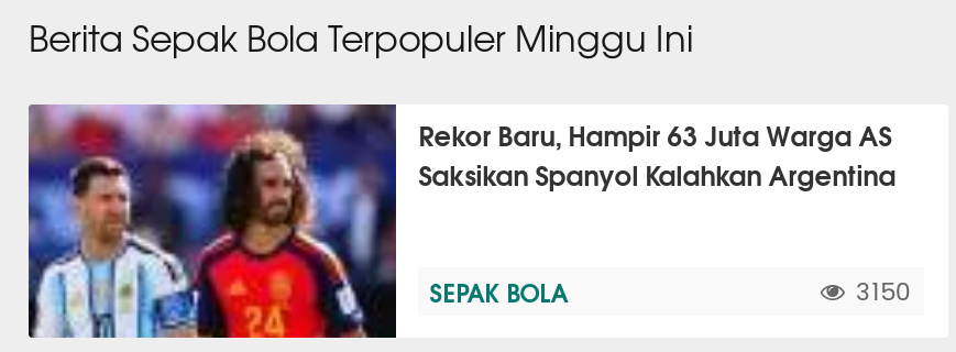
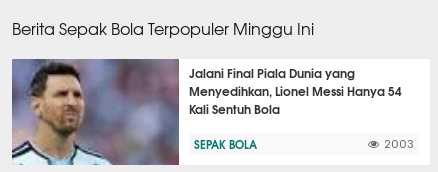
[26,105,896,340] [image] | Rekor Baru, Hampir 63 Juta Warga AS | Saksikan Spanyol Kalahkan Argentina -> [11,58,402,166] [image] | Jalani Final Piala Dunia yang | Menyedihkan, Lionel Messi Hanya 54 | Kali Sentuh Bola
[856,280,913,305] 3150 -> [384,139,414,150] 2003

